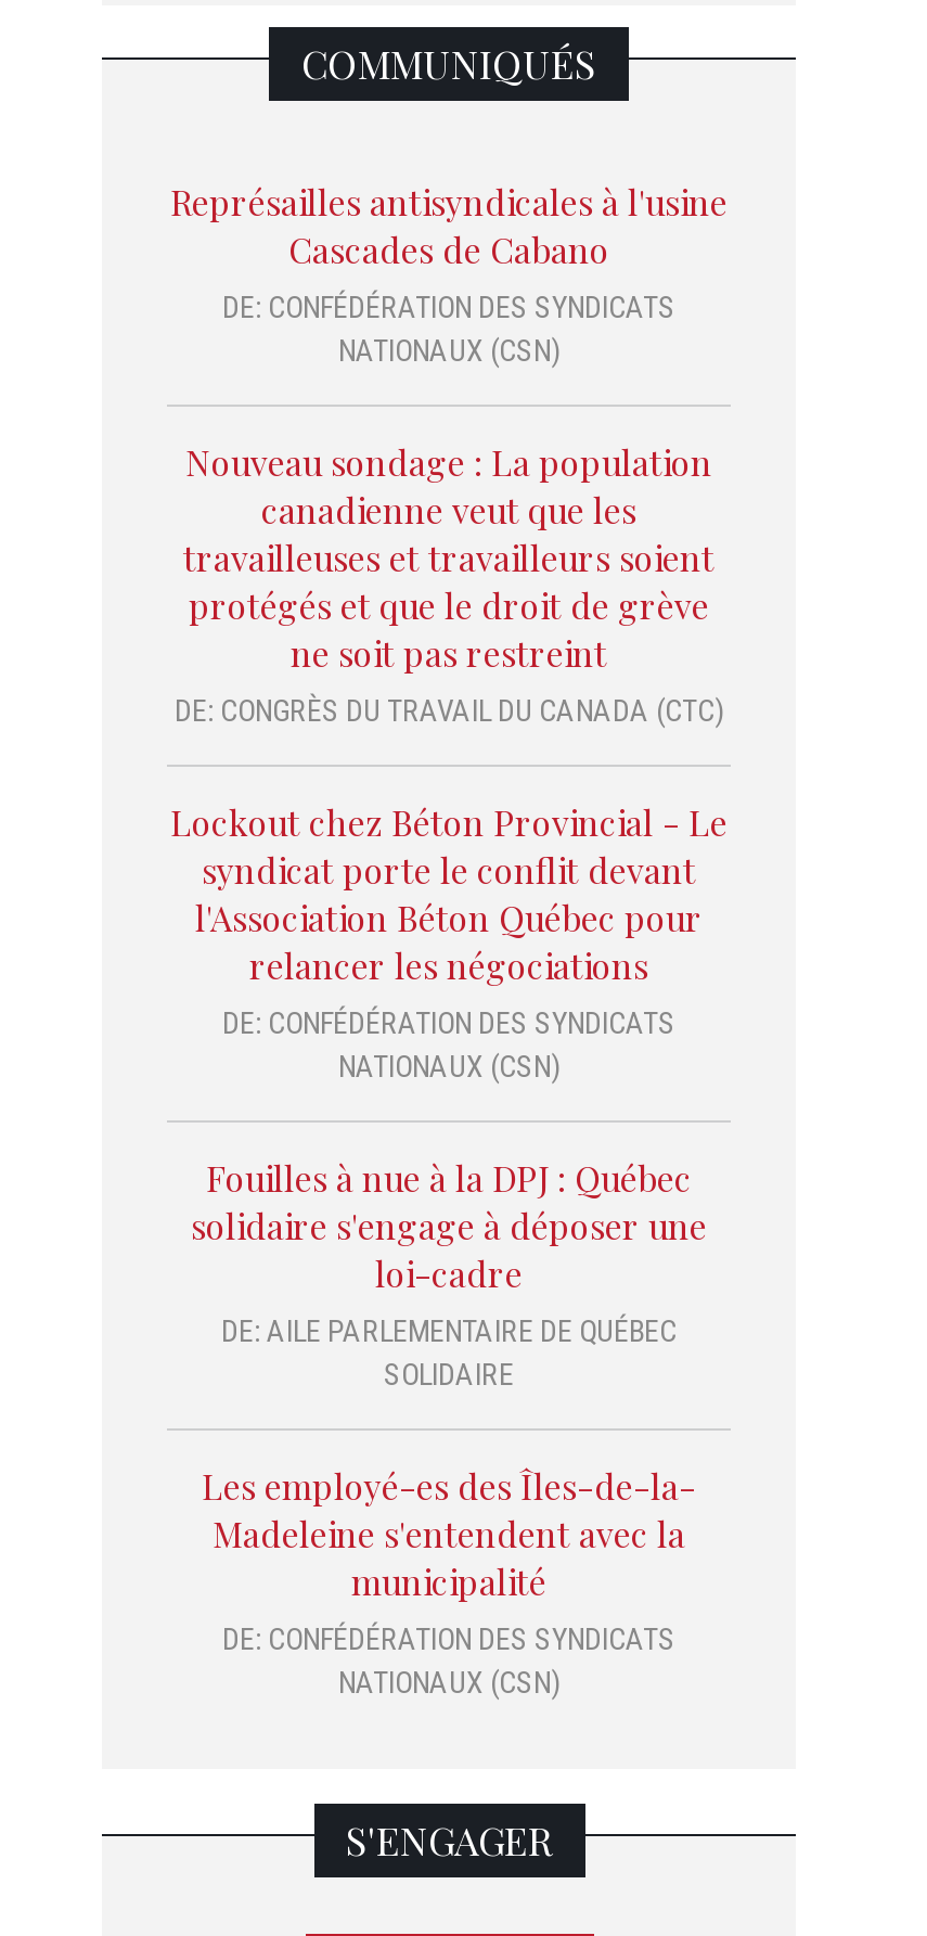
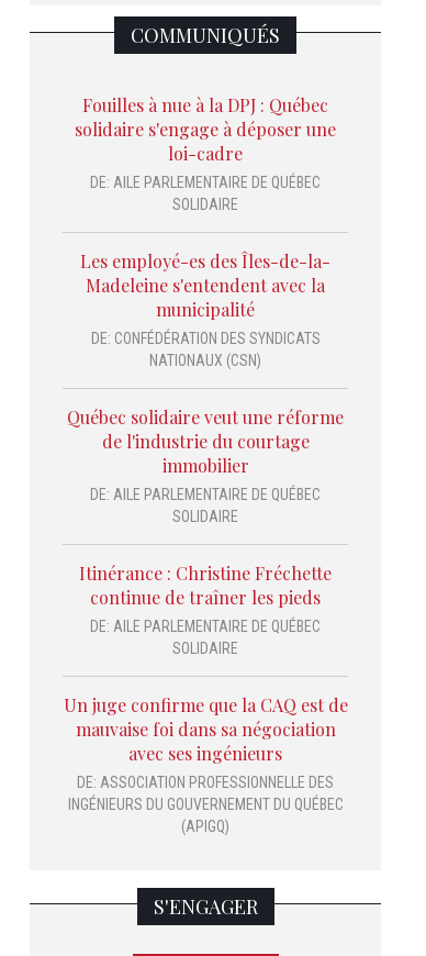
[170,179,728,1083] Représailles antisyndicales à l'usine | Cascades de Cabano | DE: CONFÉDÉRATION DES SYNDICATS | NATIONAUX (CSN) | Nouveau sondage : La population | canadienne veut que les | travailleuses et travailleurs soient | protégés et que le droit de grève | ne soit pas restreint | DE: CONGRÈS DU TRAVAIL DU CANADA (CTC) | Lockout chez Béton Provincial - Le | syndicat porte le conflit devant | l'Association Béton Québec pour | relancer les négociations | DE: CONFÉDÉRATION DES SYNDICATS | NATIONAUX (CSN) -> none
moved [191,1155,707,1699] -> [75,93,336,369]: Fouilles à nue à la DPJ : Québec | solidaire s'engage à déposer une | loi-cadre | ... | DE: CONFÉDÉRATION DES SYNDICATS | NATIONAUX (CSN)
none -> [63,405,347,835] Québec solidaire veut une réforme | de l'industrie du courtage | immobilier | DE: AILE PARLEMENTAIRE DE QUÉBEC | SOLIDAIRE | Itinérance : Christine Fréchette | continue de traîner les pieds | DE: AILE PARLEMENTAIRE DE QUÉBEC | SOLIDAIRE | Un juge confirme que la CAQ est de | mauvaise foi dans sa négociation | avec ses ingénieurs | DE: ASSOCIATION PROFESSIONNELLE DES | INGÉNIEURS DU GOUVERNEMENT DU QUÉBEC | (APIGQ)

